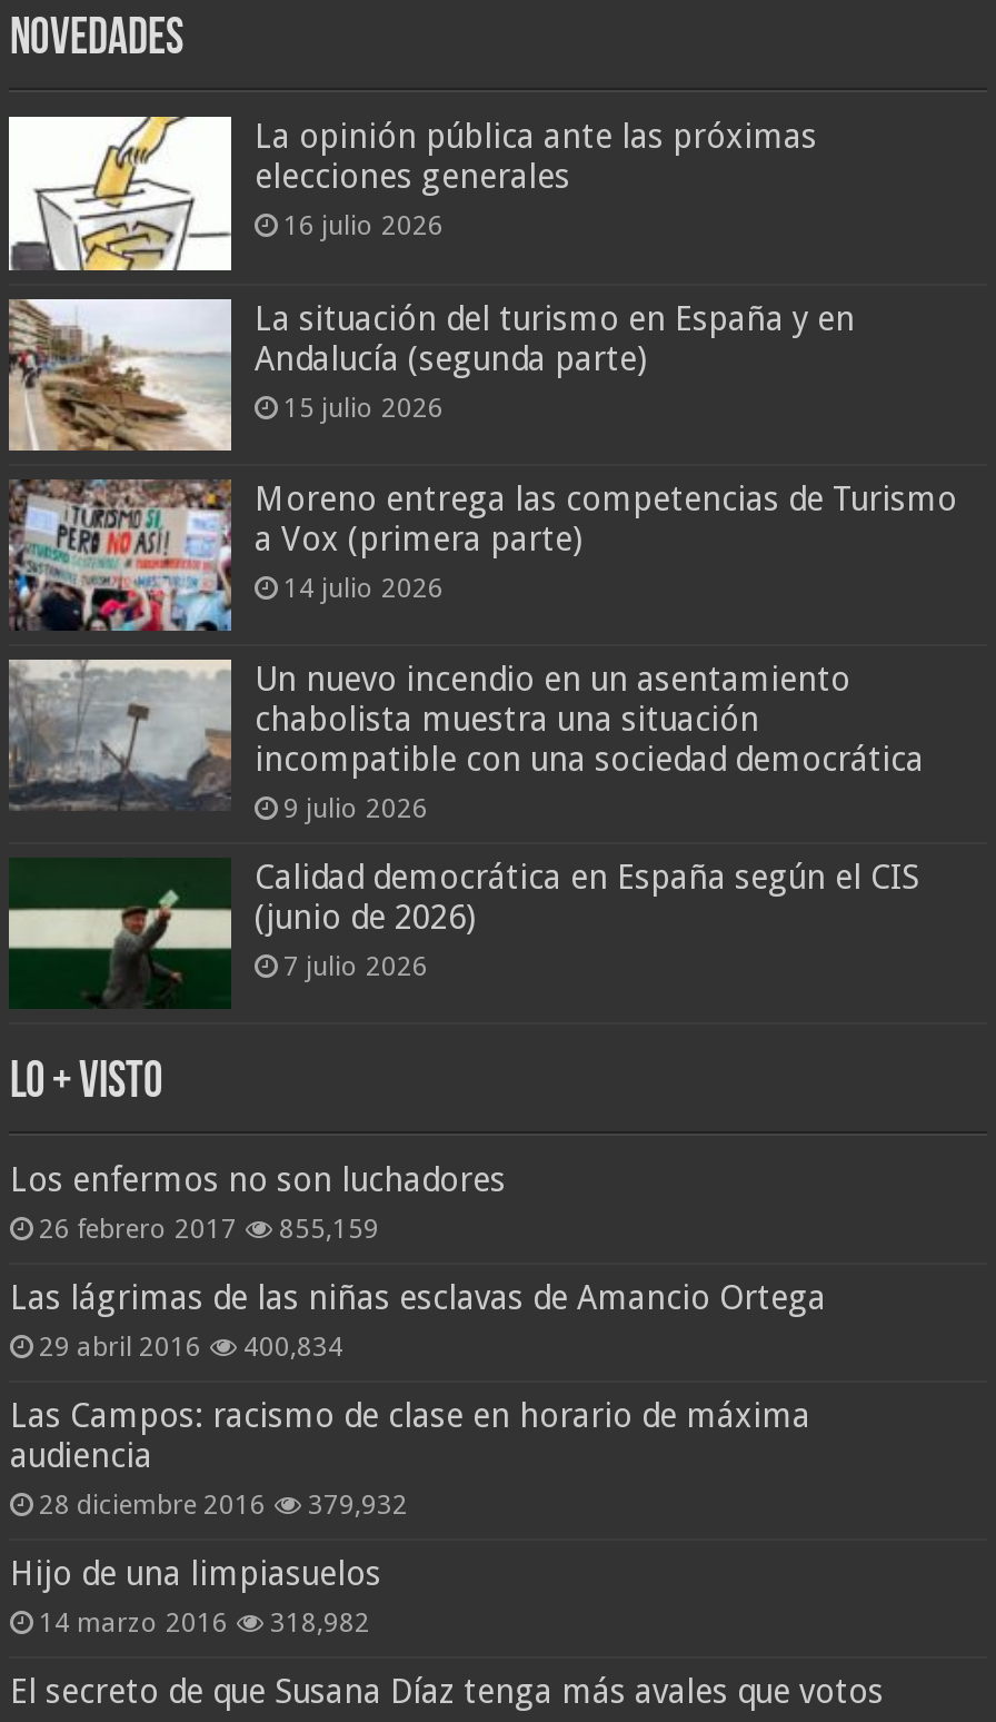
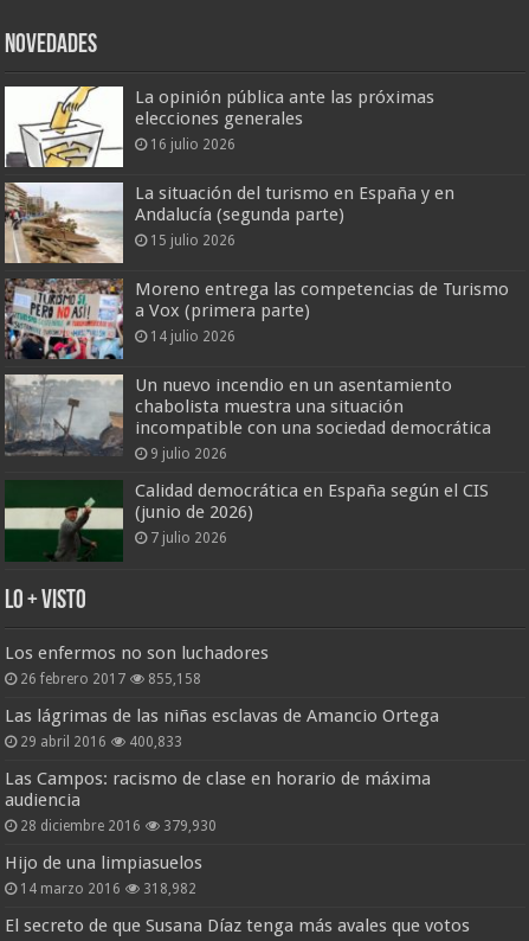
[39,1214,379,1245] 26 febrero 2017 855,159 -> [21,670,202,687] 26 febrero 2017 855,158
[39,1332,343,1363] 29 abril 2016 400,834 -> [21,733,183,750] 29 abril 2016 400,833
[39,1490,408,1521] 28 diciembre 2016 379,932 -> [21,817,217,834] 28 diciembre 2016 379,930

